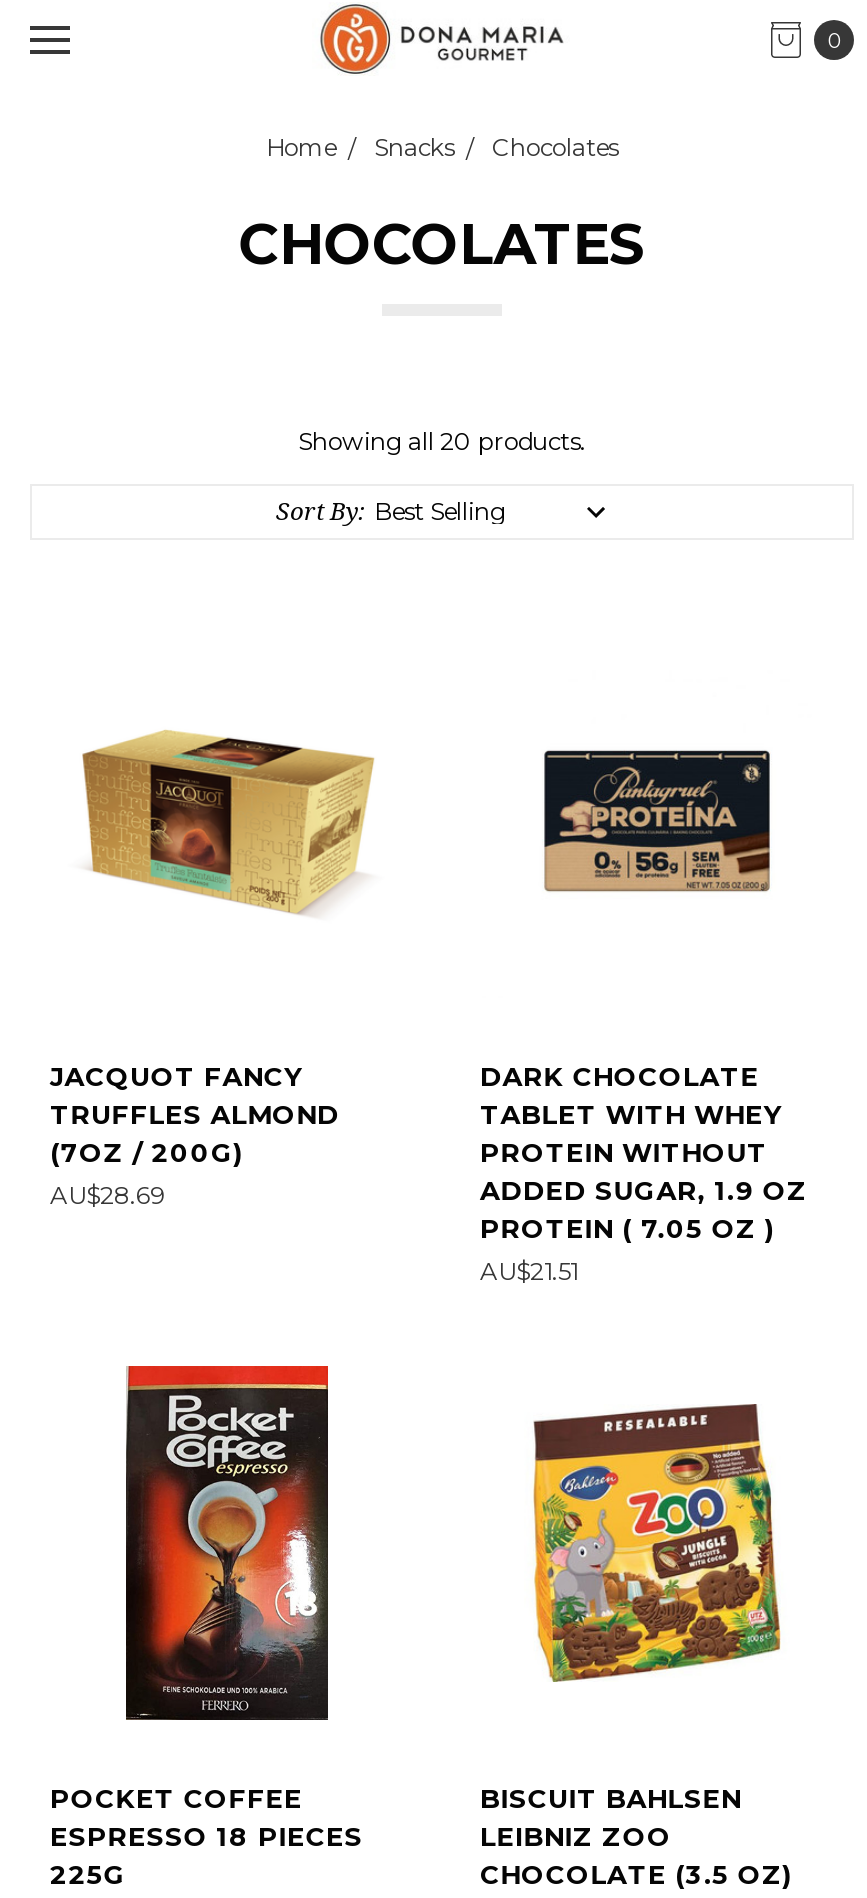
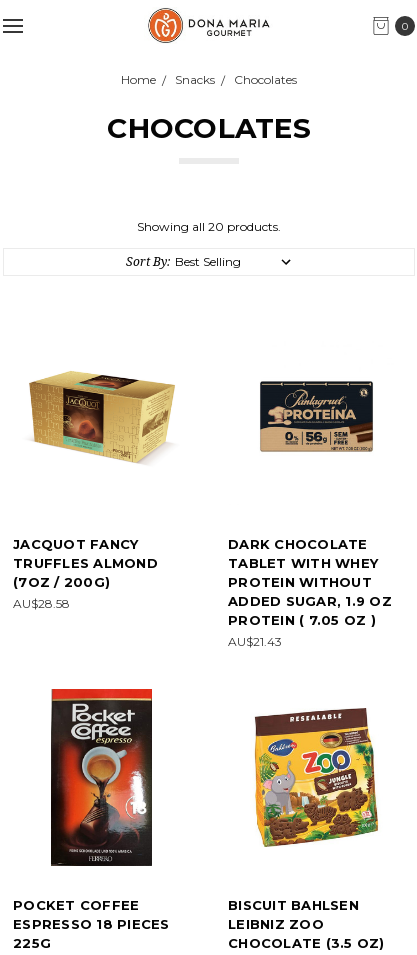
[50,1180,164,1210] AU$28.69 -> [13,596,70,611] AU$28.58
[480,1256,578,1286] AU$21.51 -> [228,634,282,649] AU$21.43

